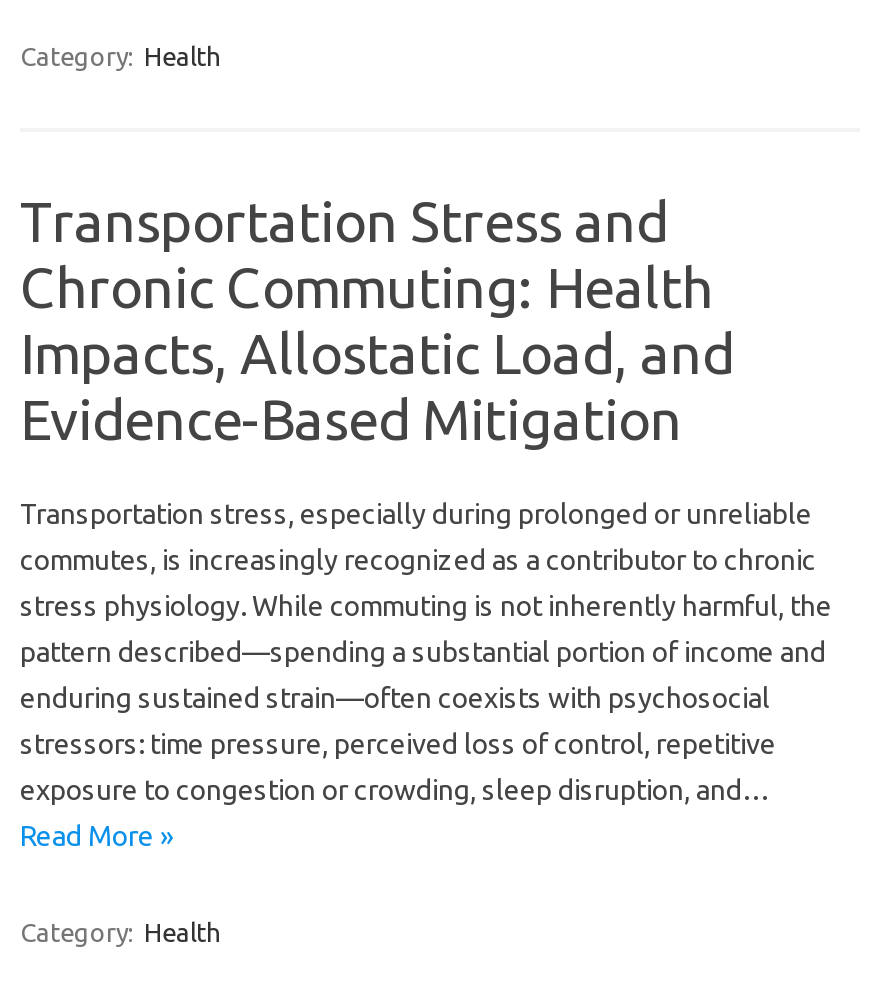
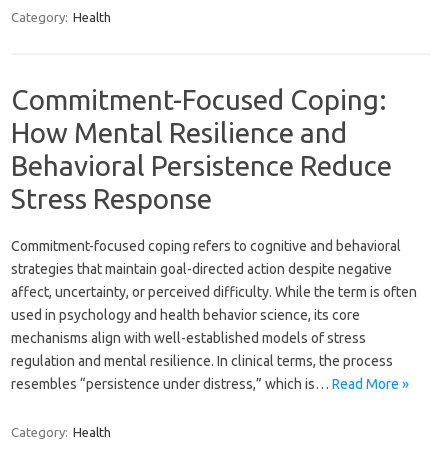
[20,190,734,450] Transportation Stress and | Chronic Commuting: Health | Impacts, Allostatic Load, and | Evidence-Based Mitigation -> [11,84,392,214] Commitment-Focused Coping: | How Mental Resilience and | Behavioral Persistence Reduce | Stress Response
[20,498,832,852] Transportation stress, especially during prolonged or unreliable | commutes, is increasingly recognized as a contributor to chronic | stress physiology. While commuting is not inherently harmful, the | pattern described—spending a substantial portion of income and | enduring sustained strain—often coexists with psychosocial | stressors: time pressure, perceived loss of control, repetitive | exposure to congestion or crowding, sleep disruption, and… | Read More » -> [11,238,417,392] Commitment-focused coping refers to cognitive and behavioral | strategies that maintain goal-directed action despite negative | affect, uncertainty, or perceived difficulty. While the term is often | used in psychology and health behavior science, its core | mechanisms align with well-established models of stress | regulation and mental resilience. In clinical terms, the process | resembles “persistence under distress,” which is… Read More »

